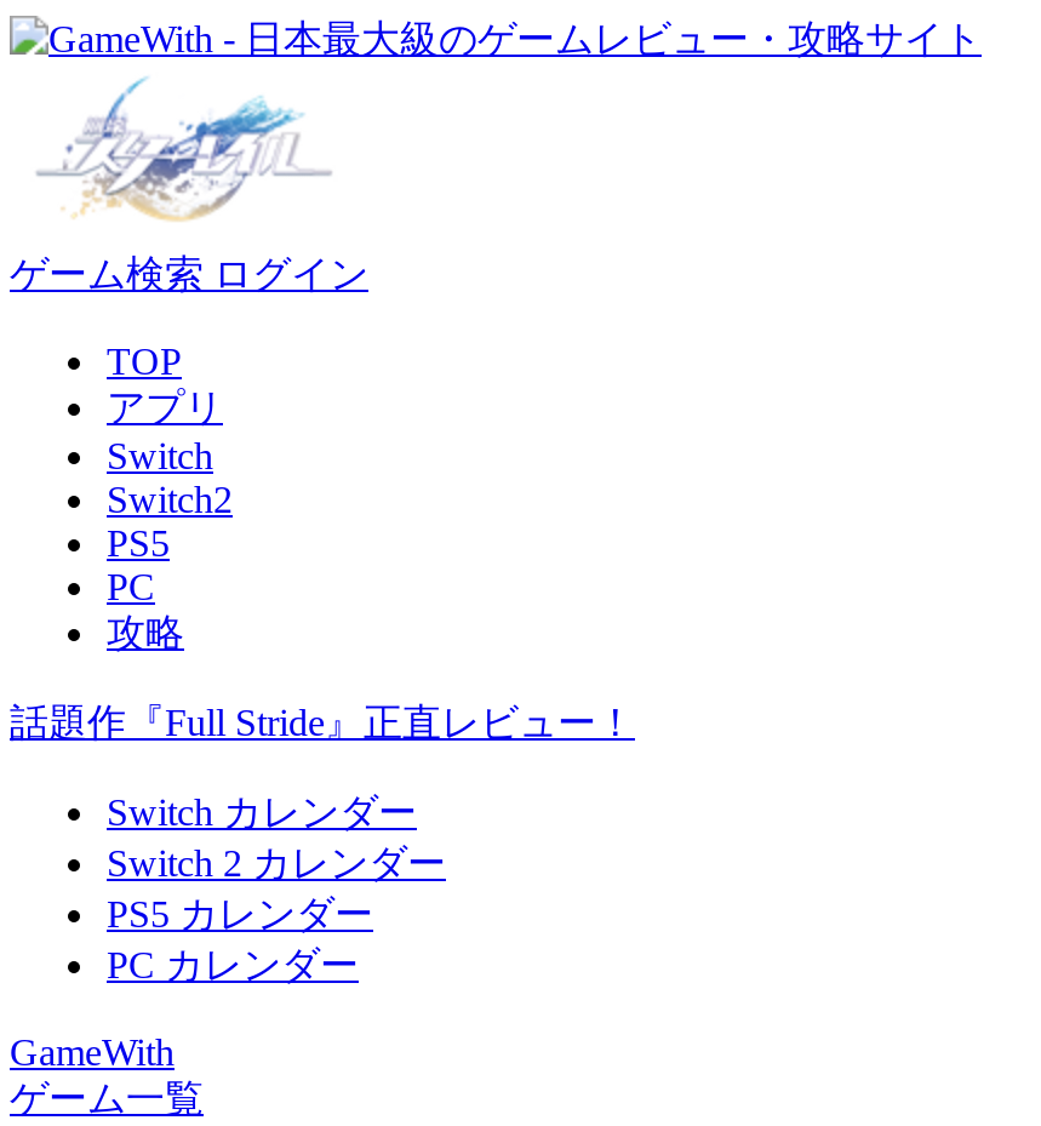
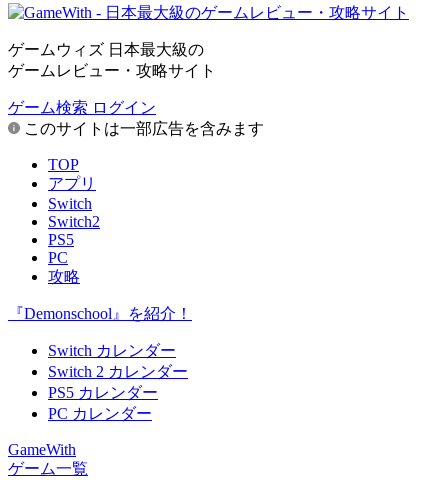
none -> [8,41,216,79] ゲームウィズ 日本最大級の | ゲームレビュー・攻略サイト
none -> [20,120,264,137] このサイトは一部広告を含みます
[10,702,635,743] 話題作『Full Stride』正直レビュー！ -> [8,305,192,322] 『Demonschool』を紹介！

